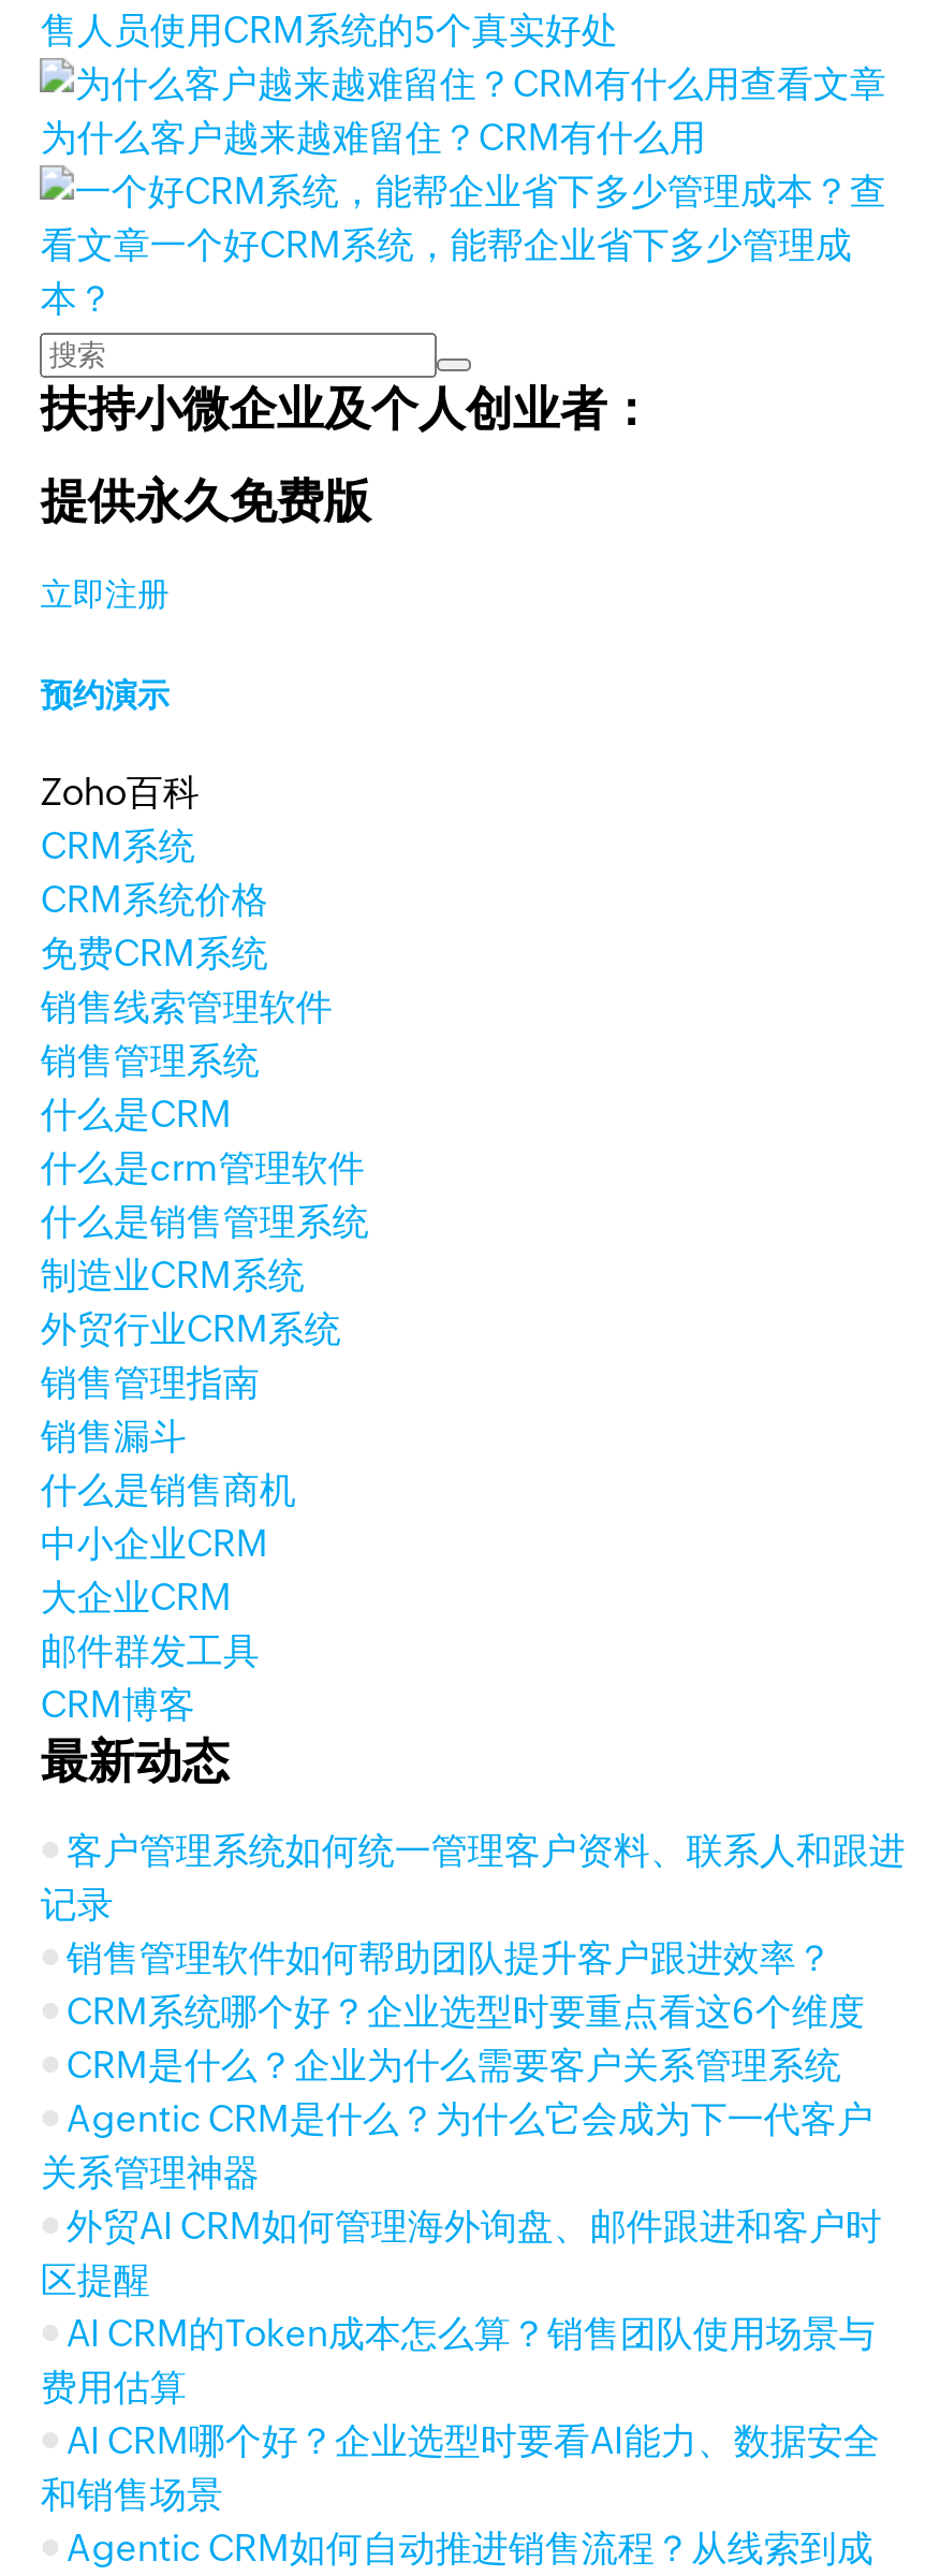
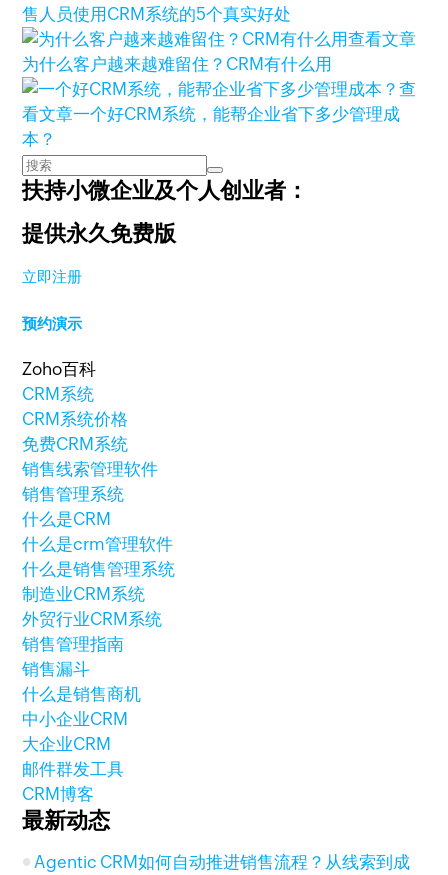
[41,1829,905,2516] 客户管理系统如何统一管理客户资料、联系人和跟进 | 记录 | 销售管理软件如何帮助团队提升客户跟进效率？ | CRM系统哪个好？企业选型时要重点看这6个维度 | CRM是什么？企业为什么需要客户关系管理系统 | Agentic CRM是什么？为什么它会成为下一代客户 | 关系管理神器 | 外贸AI CRM如何管理海外询盘、邮件跟进和客户时 | 区提醒 | AI CRM的Token成本怎么算？销售团队使用场景与 | 费用估算 | AI CRM哪个好？企业选型时要看AI能力、数据安全 | 和销售场景 -> none

